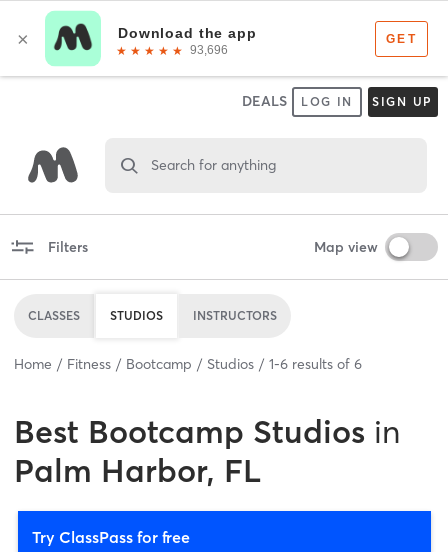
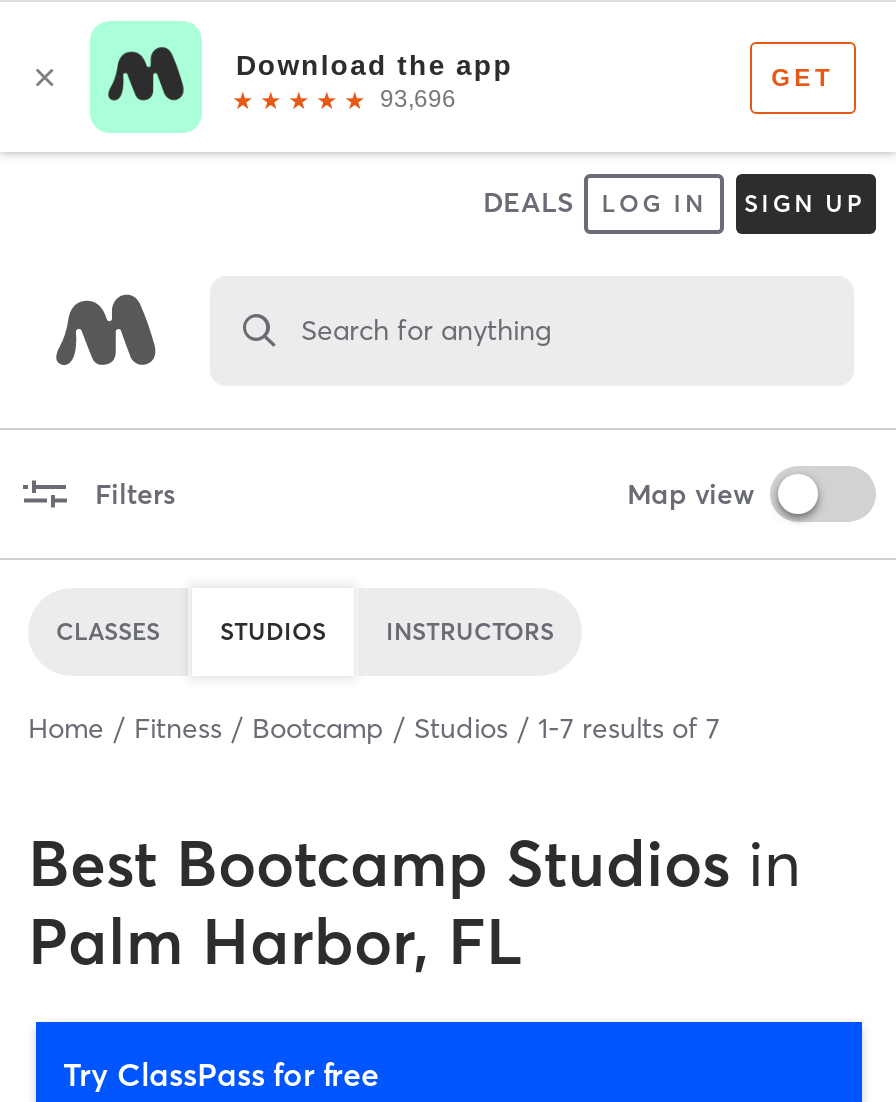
[14,354,362,372] Home Fitness Bootcamp Studios 1-6 results of 6 -> [28,709,720,745] Home Fitness Bootcamp Studios 1-7 results of 7

